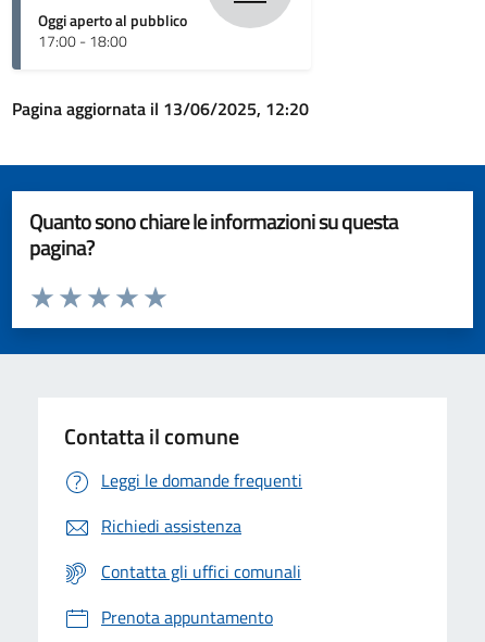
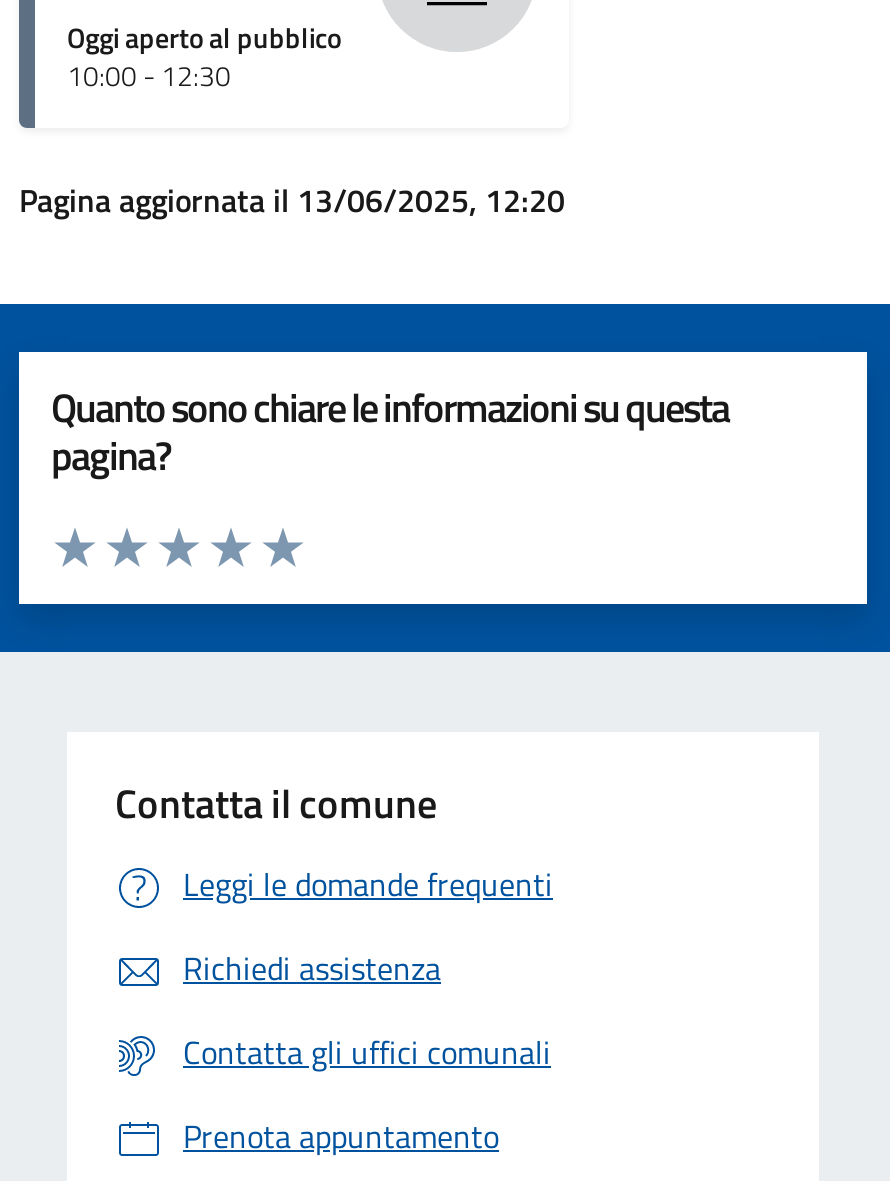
[38,29,127,53] 17:00 - 18:00 -> [67,54,237,98] 10:00 - 12:30

